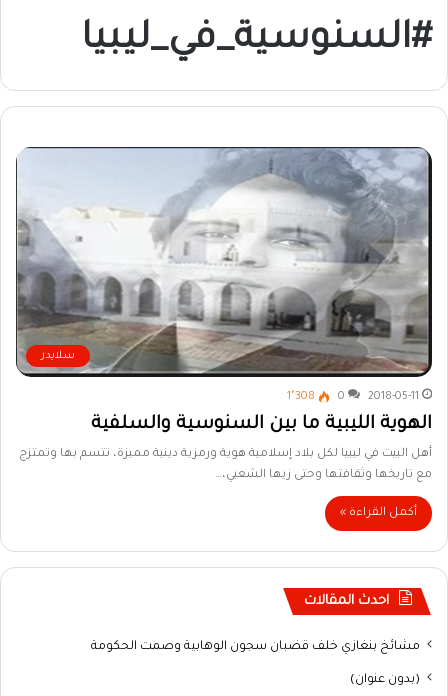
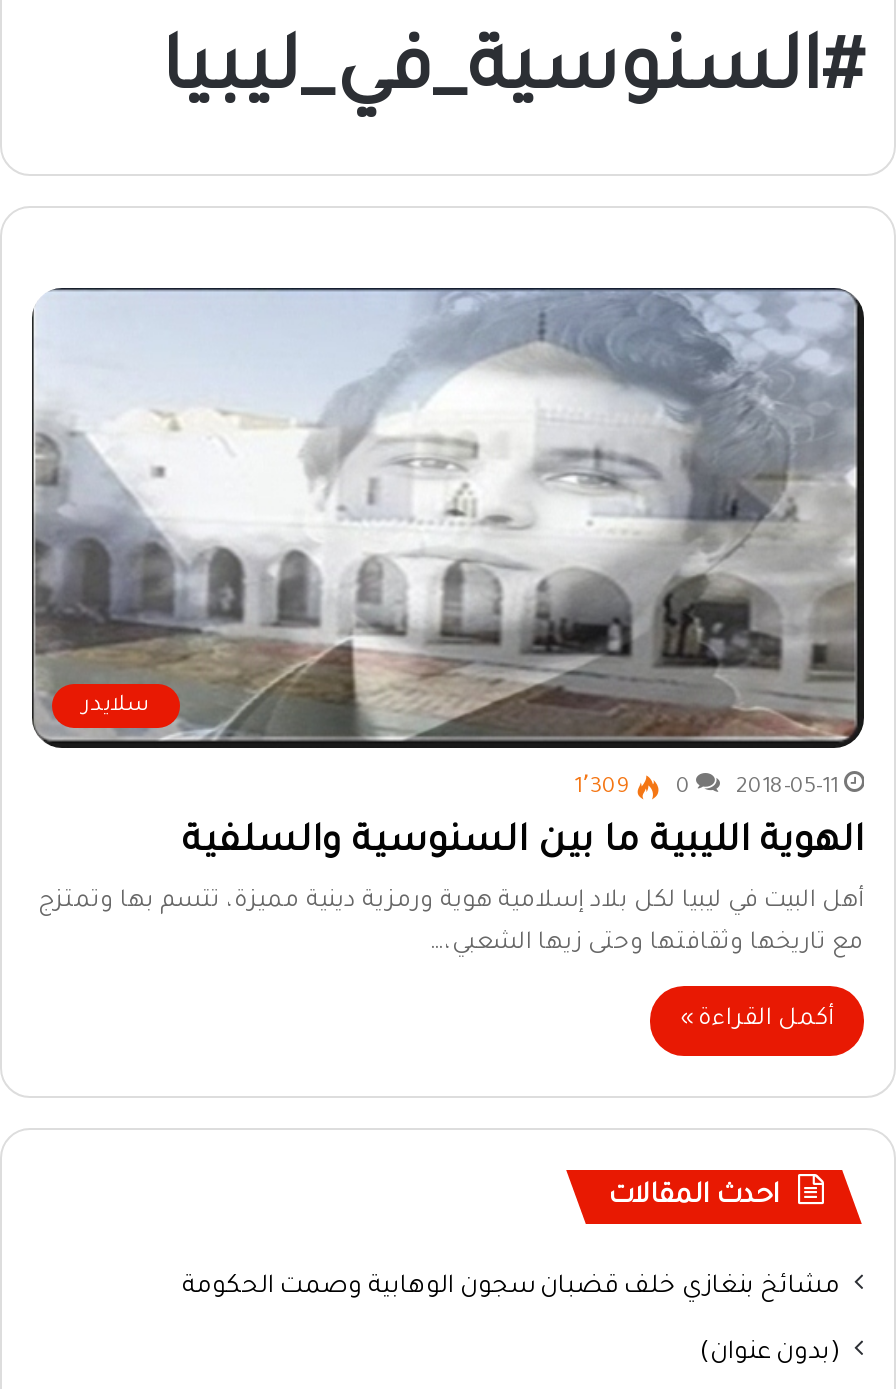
[287,391,419,403] 1٬308 0 2018-05-11 -> [574,777,838,801] 1٬309 0 2018-05-11

